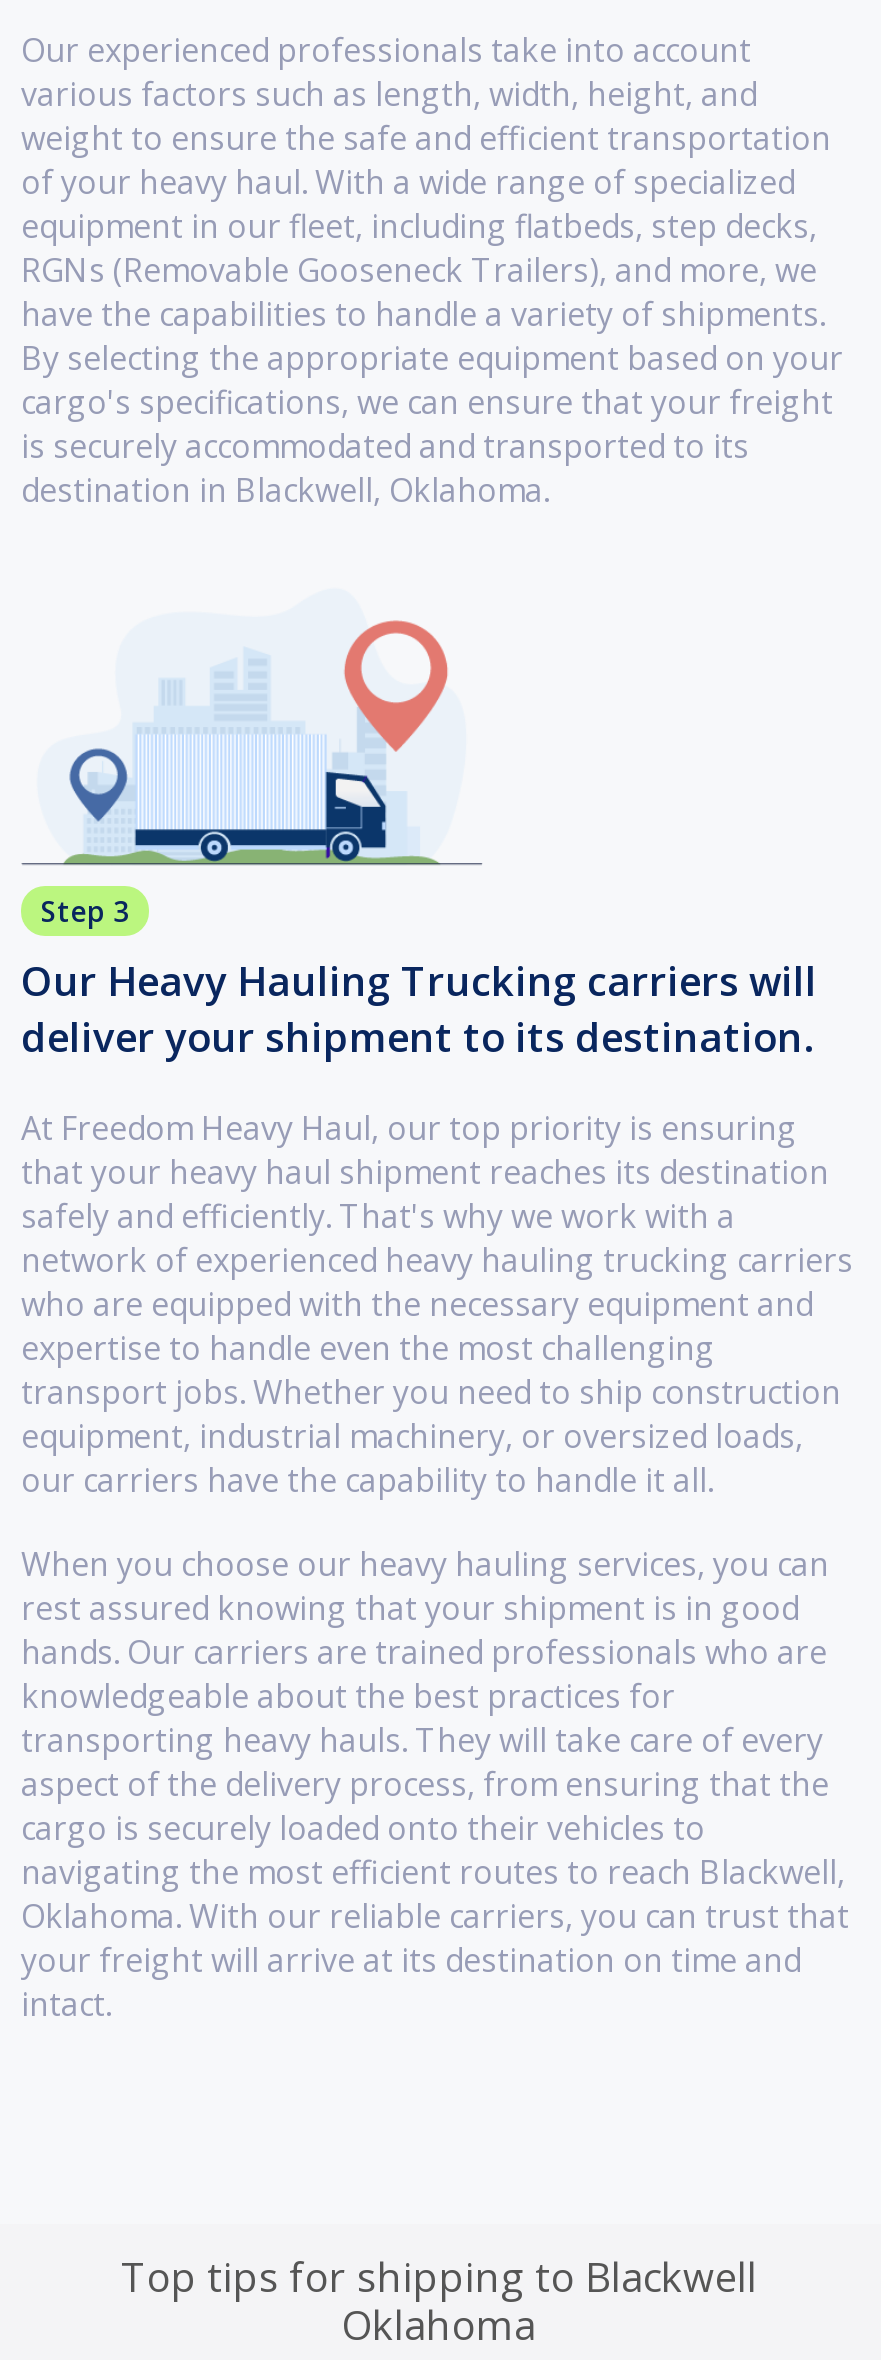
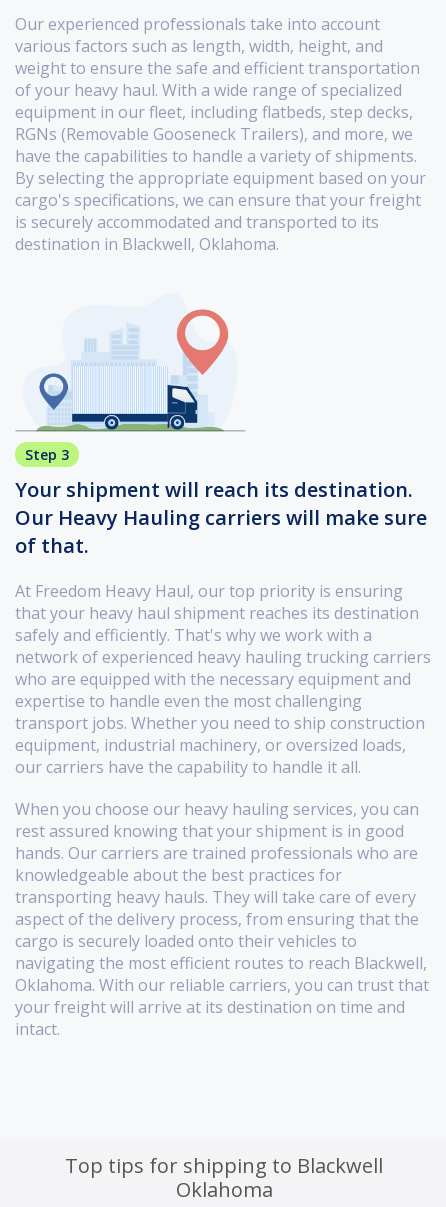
[21,955,817,1065] Our Heavy Hauling Trucking carriers will | deliver your shipment to its destination. -> [15,476,427,559] Your shipment will reach its destination. | Our Heavy Hauling carriers will make sure | of that.

